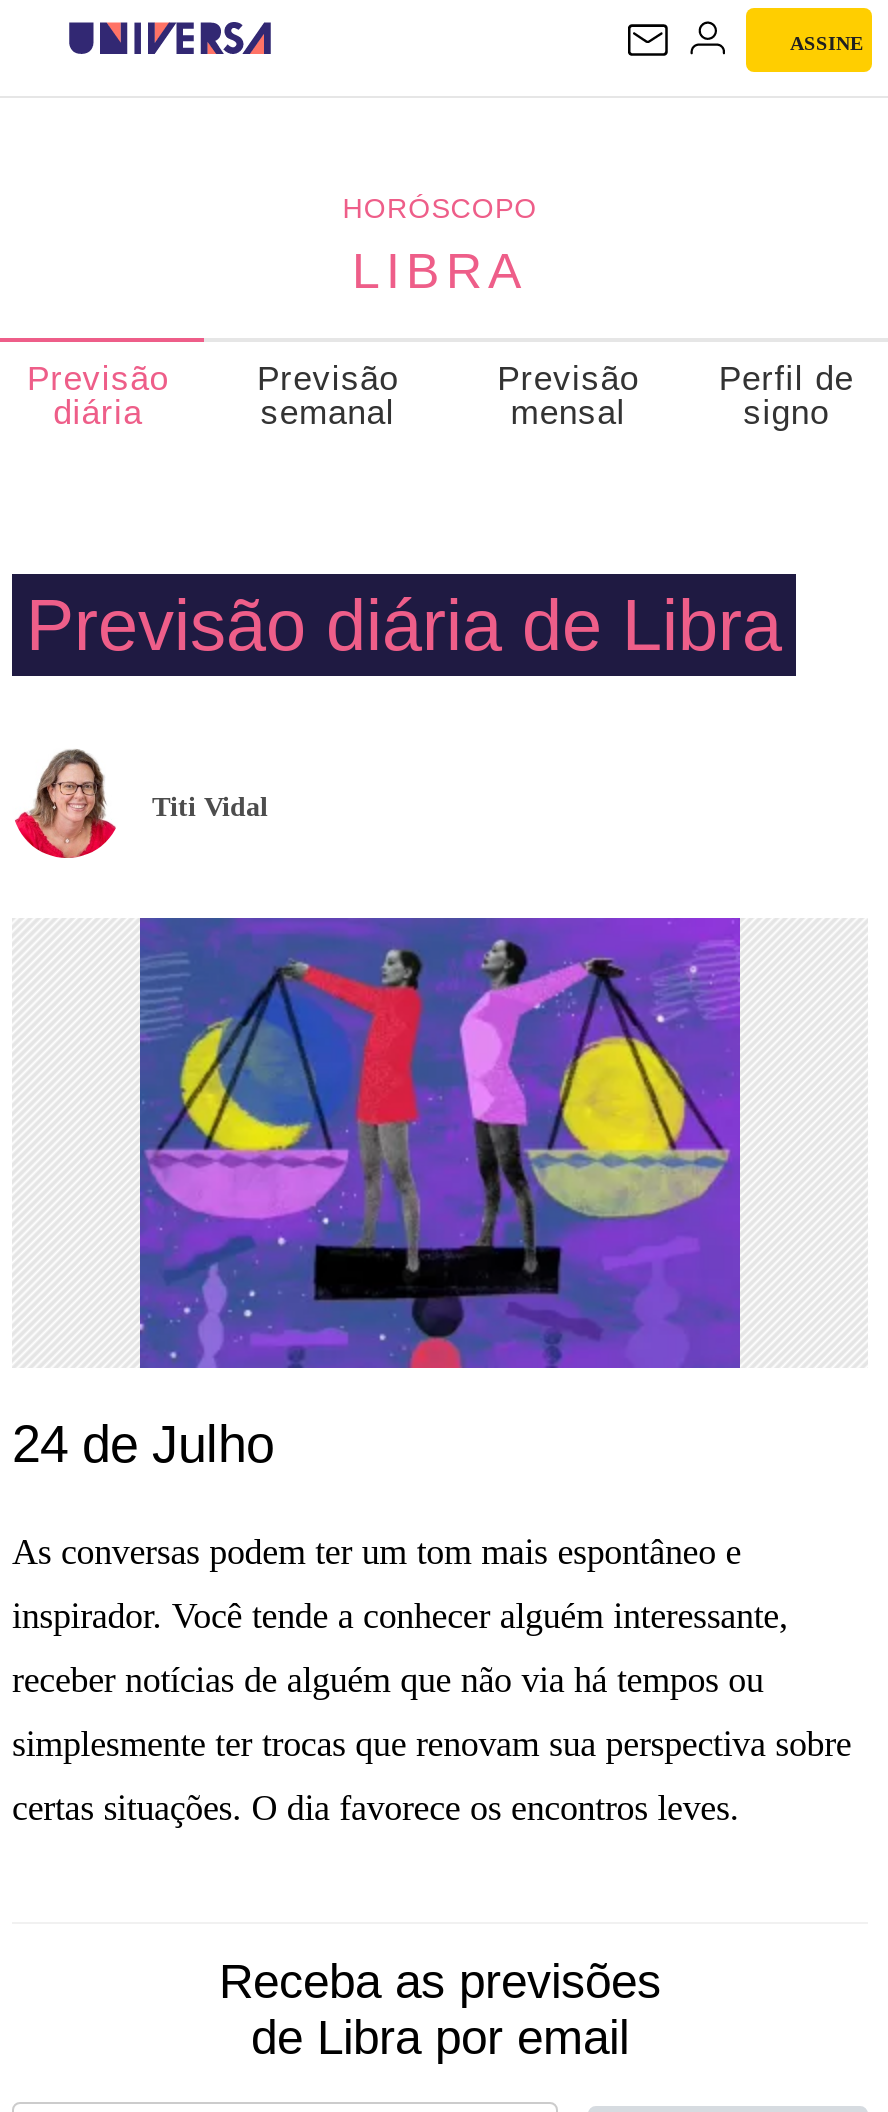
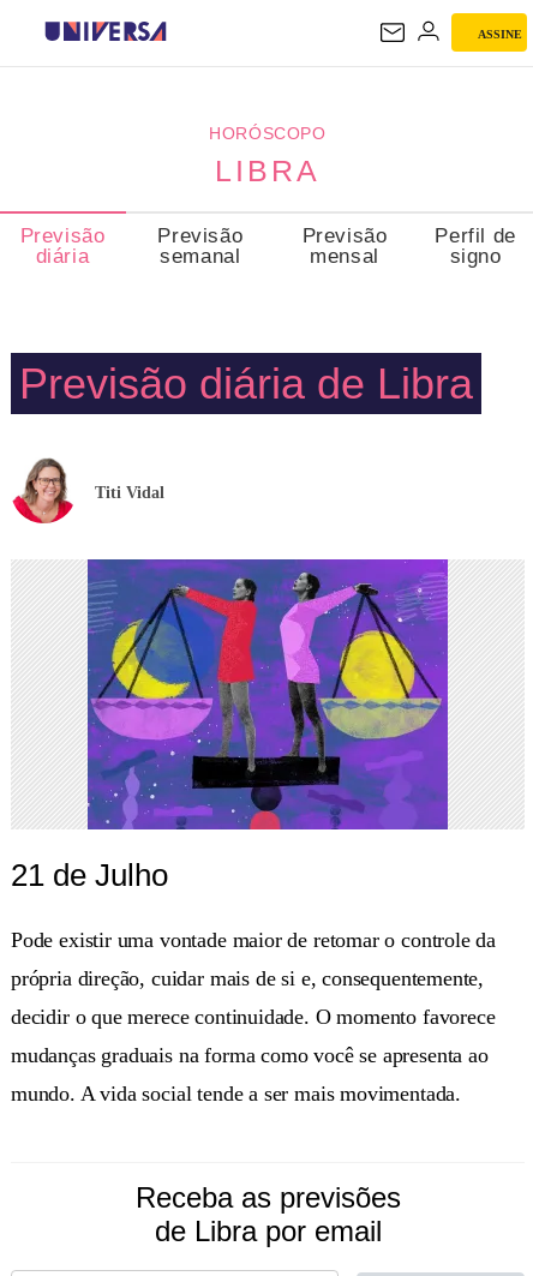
[12,1414,274,1474] 24 de Julho -> [11,857,168,893] 21 de Julho
[12,1532,741,1572] As conversas podem ter um tom mais espontâneo e -> [11,928,496,952] Pode existir uma vontade maior de retomar o controle da
[12,1596,789,1636] inspirador. Você tende a conhecer alguém interessante, -> [11,966,484,990] própria direção, cuidar mais de si e, consequentemente,
[12,1660,764,1700] receber notícias de alguém que não via há tempos ou -> [11,1005,495,1029] decidir o que merece continuidade. O momento favorece
[12,1724,852,1764] simplesmente ter trocas que renovam sua perspectiva sobre -> [11,1043,488,1067] mudanças graduais na forma como você se apresenta ao
[12,1788,739,1828] certas situações. O dia favorece os encontros leves. -> [11,1082,461,1106] mundo. A vida social tende a ser mais movimentada.

